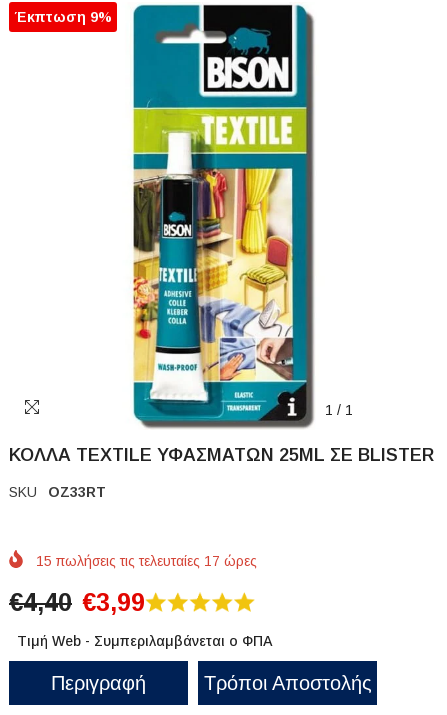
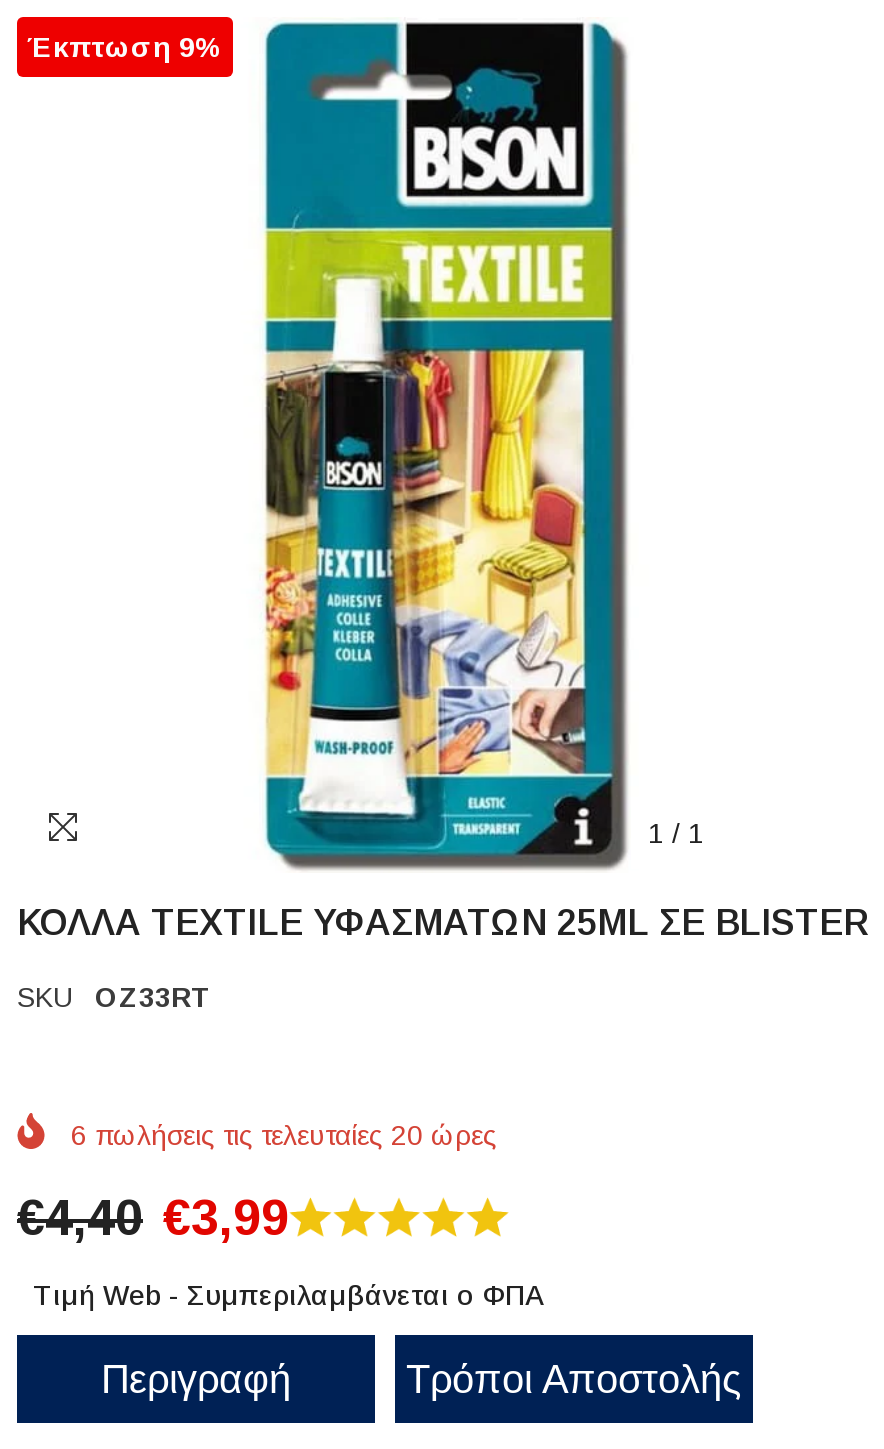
[36,553,257,569] 15 πωλήσεις τις τελευταίες 17 ώρες -> [71,1120,497,1152] 6 πωλήσεις τις τελευταίες 20 ώρες

